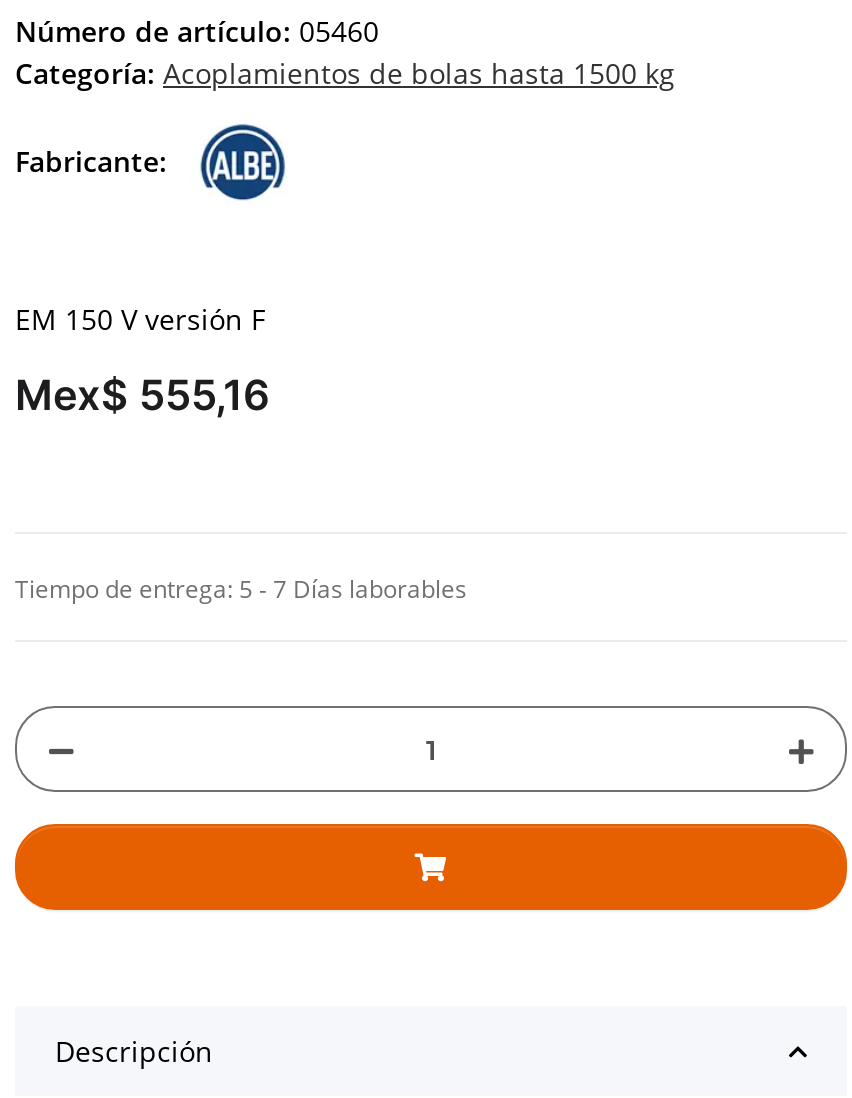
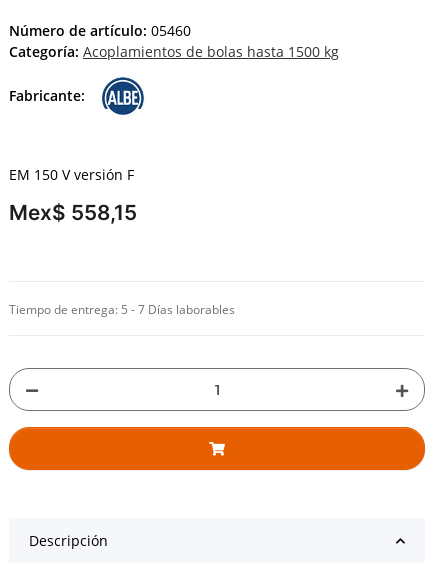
[15,371,269,421] Mex$ 555,16 -> [9,200,137,225] Mex$ 558,15

